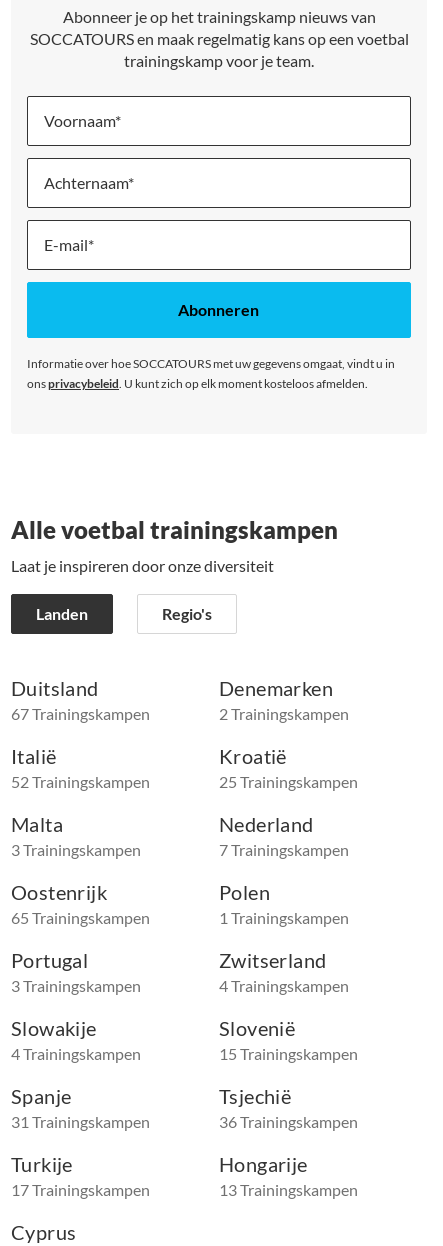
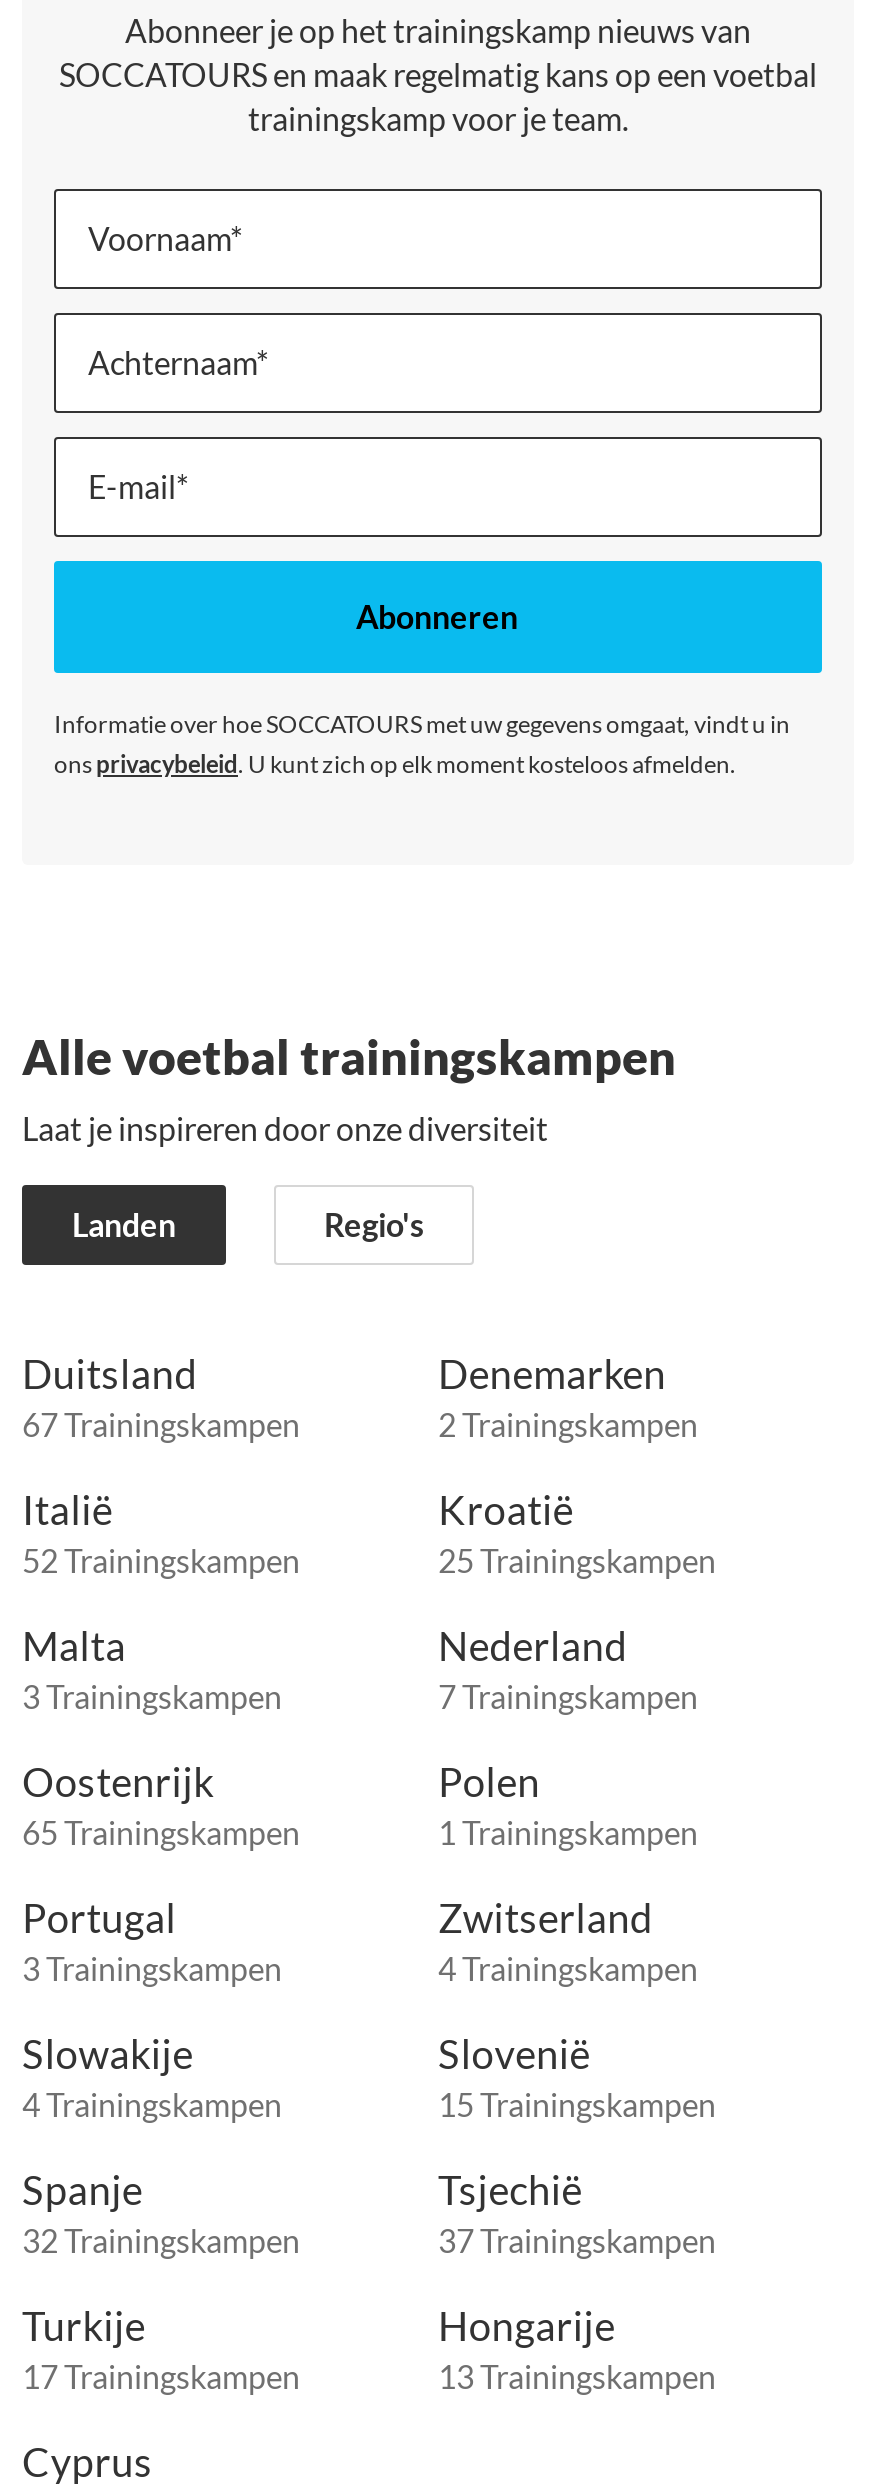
[11,1112,150,1131] 31 Trainingskampen -> [22,2220,300,2258] 32 Trainingskampen
[219,1112,358,1131] 36 Trainingskampen -> [438,2220,716,2258] 37 Trainingskampen

